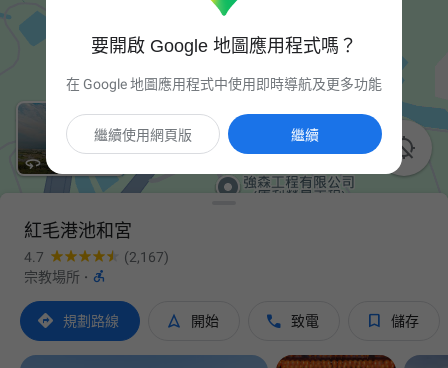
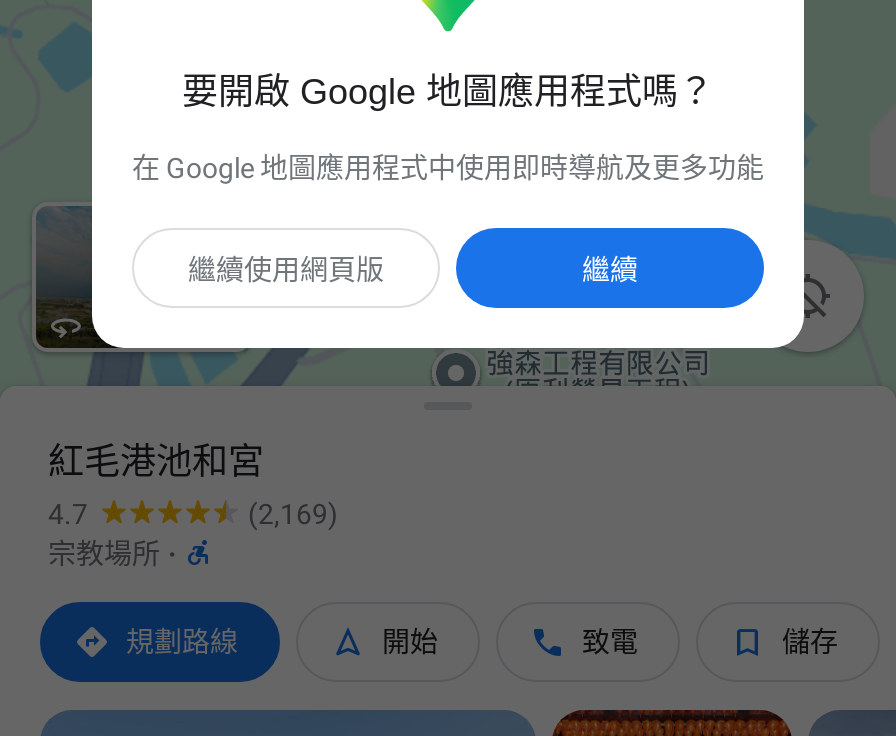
[124,249,169,265] (2,167) -> [248,498,338,530] (2,169)

